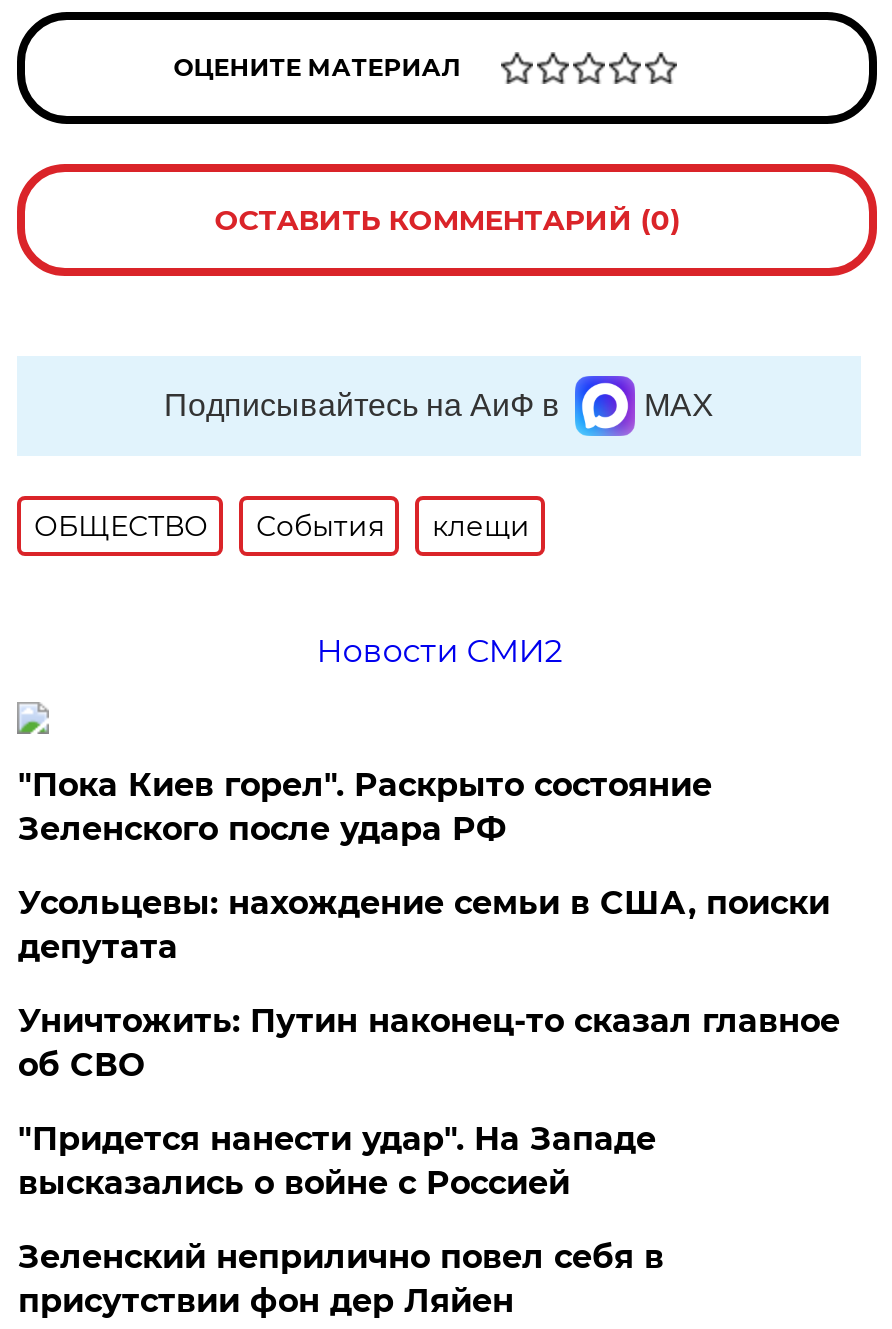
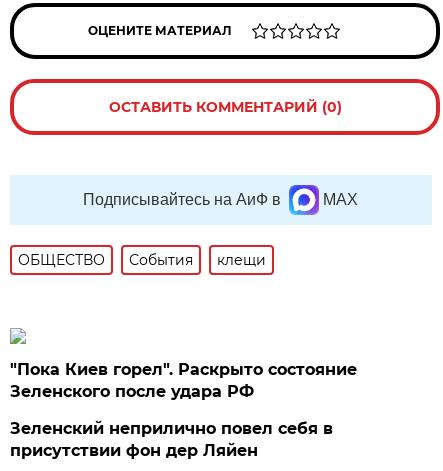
[316,631,562,669] Новости СМИ2 -> none
[18,883,840,1201] Усольцевы: нахождение семьи в США, поиски | депутата | Уничтожить: Путин наконец-то сказал главное | об СВО | "Придется нанести удар". На Западе | высказались о войне с Россией -> none

